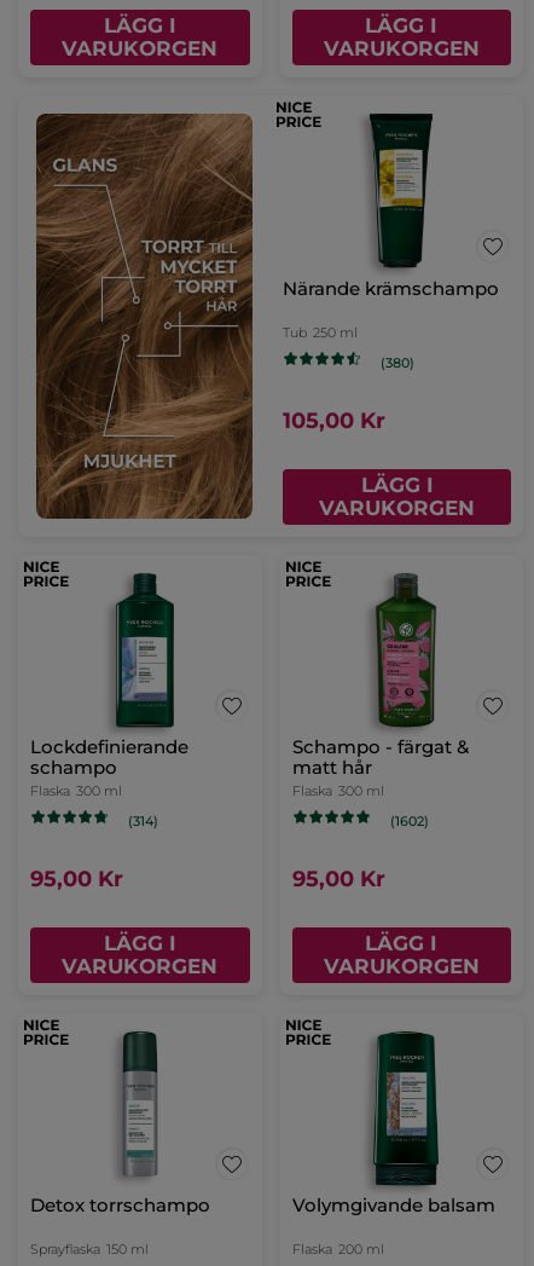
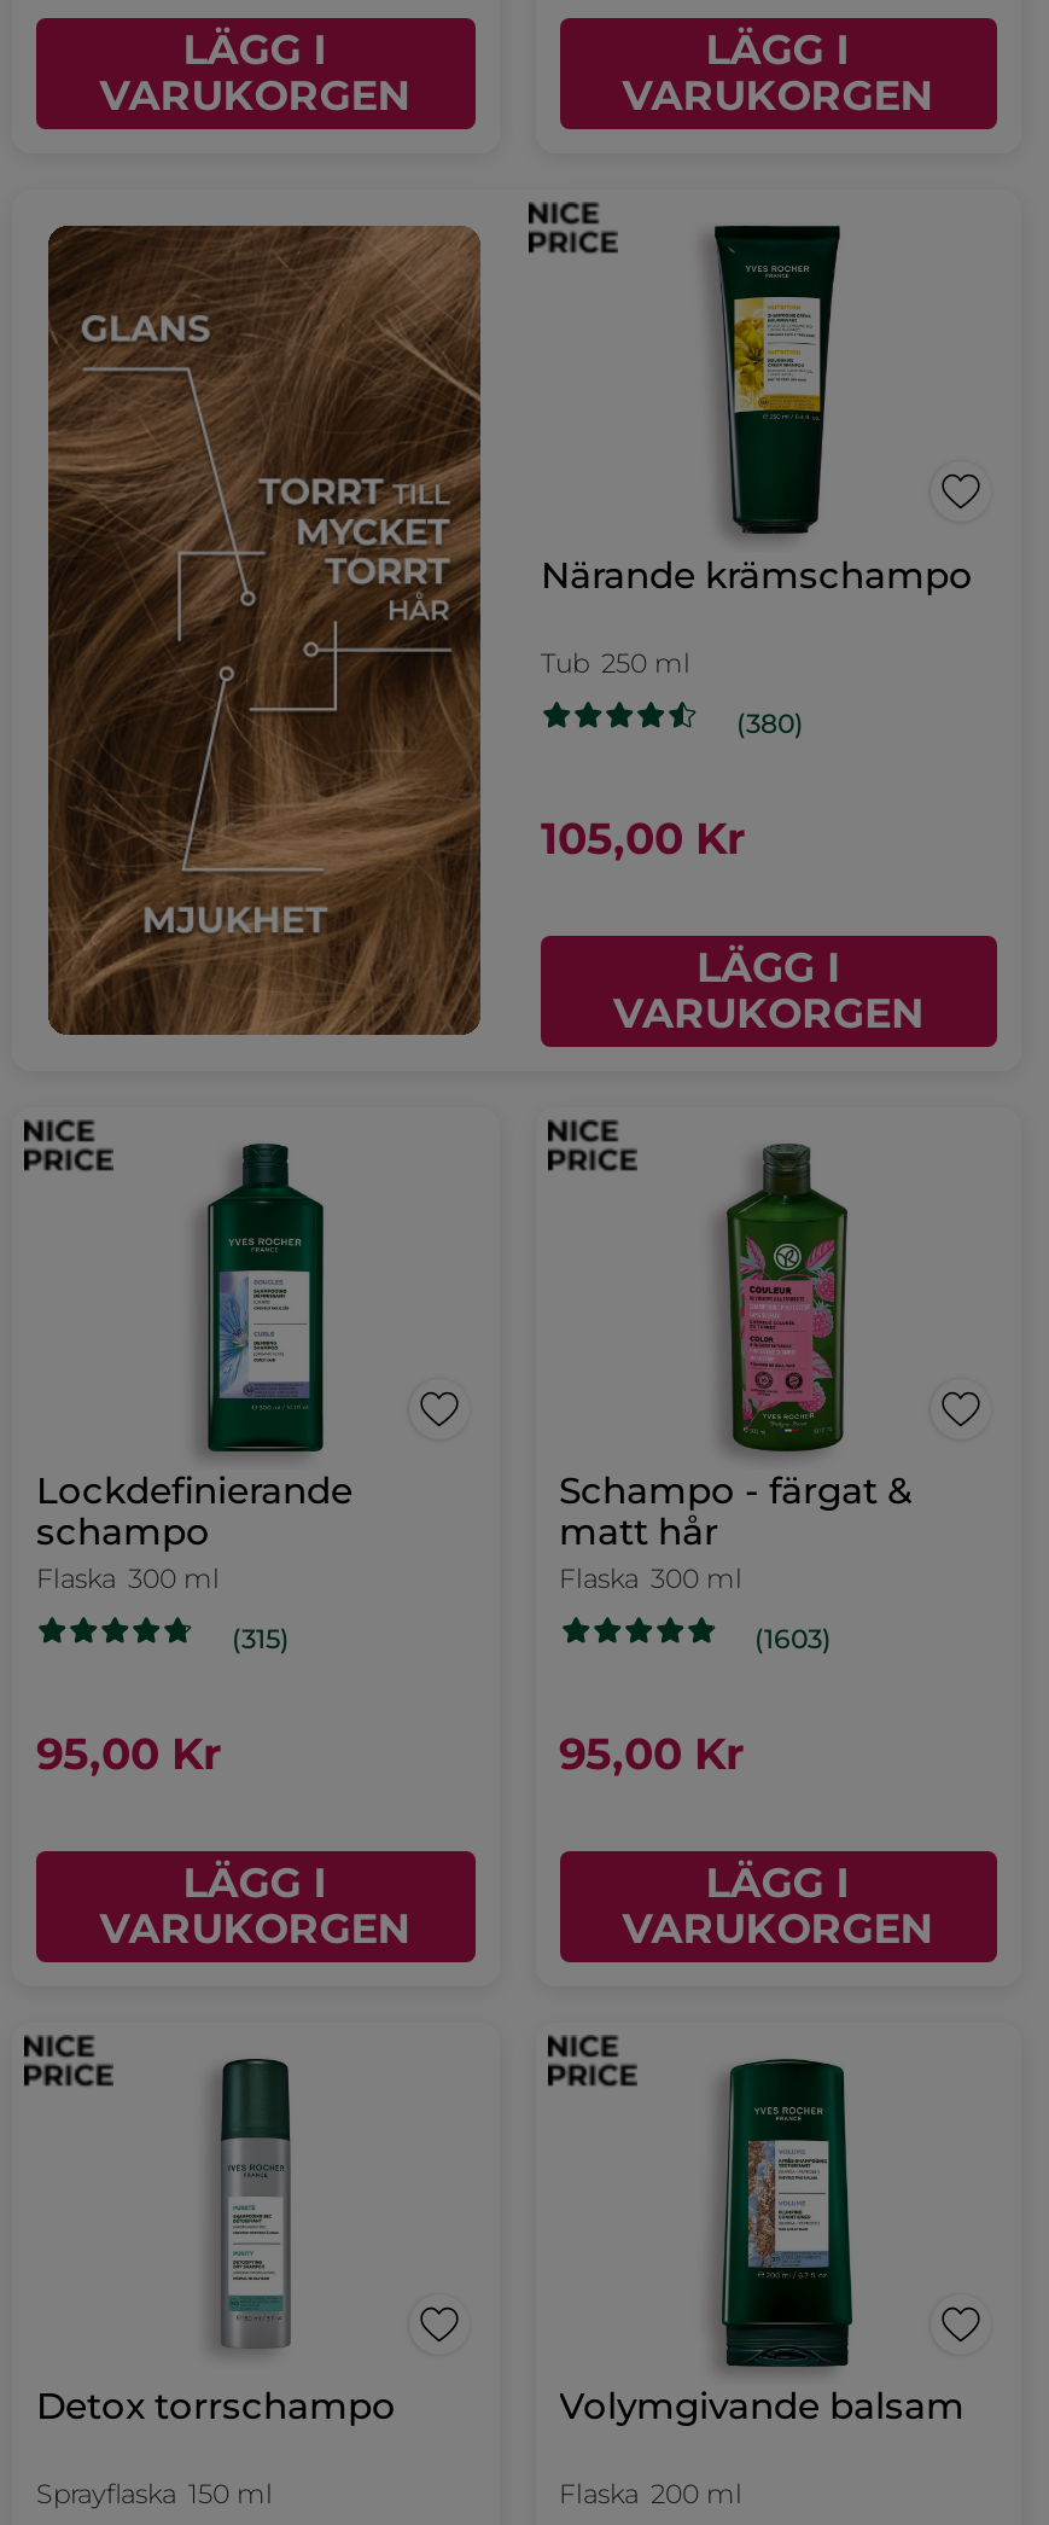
[128,813,158,830] (314) -> [232,1623,290,1657] (315)
[390,813,428,830] (1602) -> [754,1623,832,1657] (1603)

